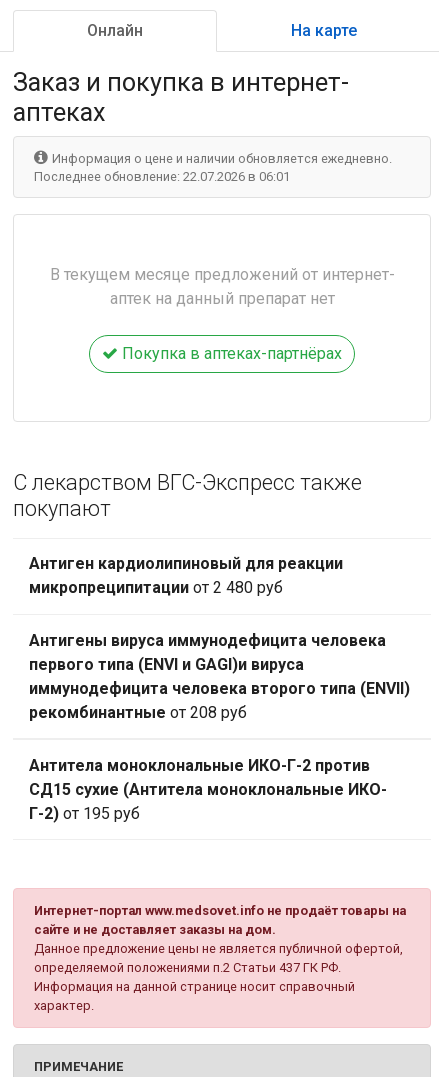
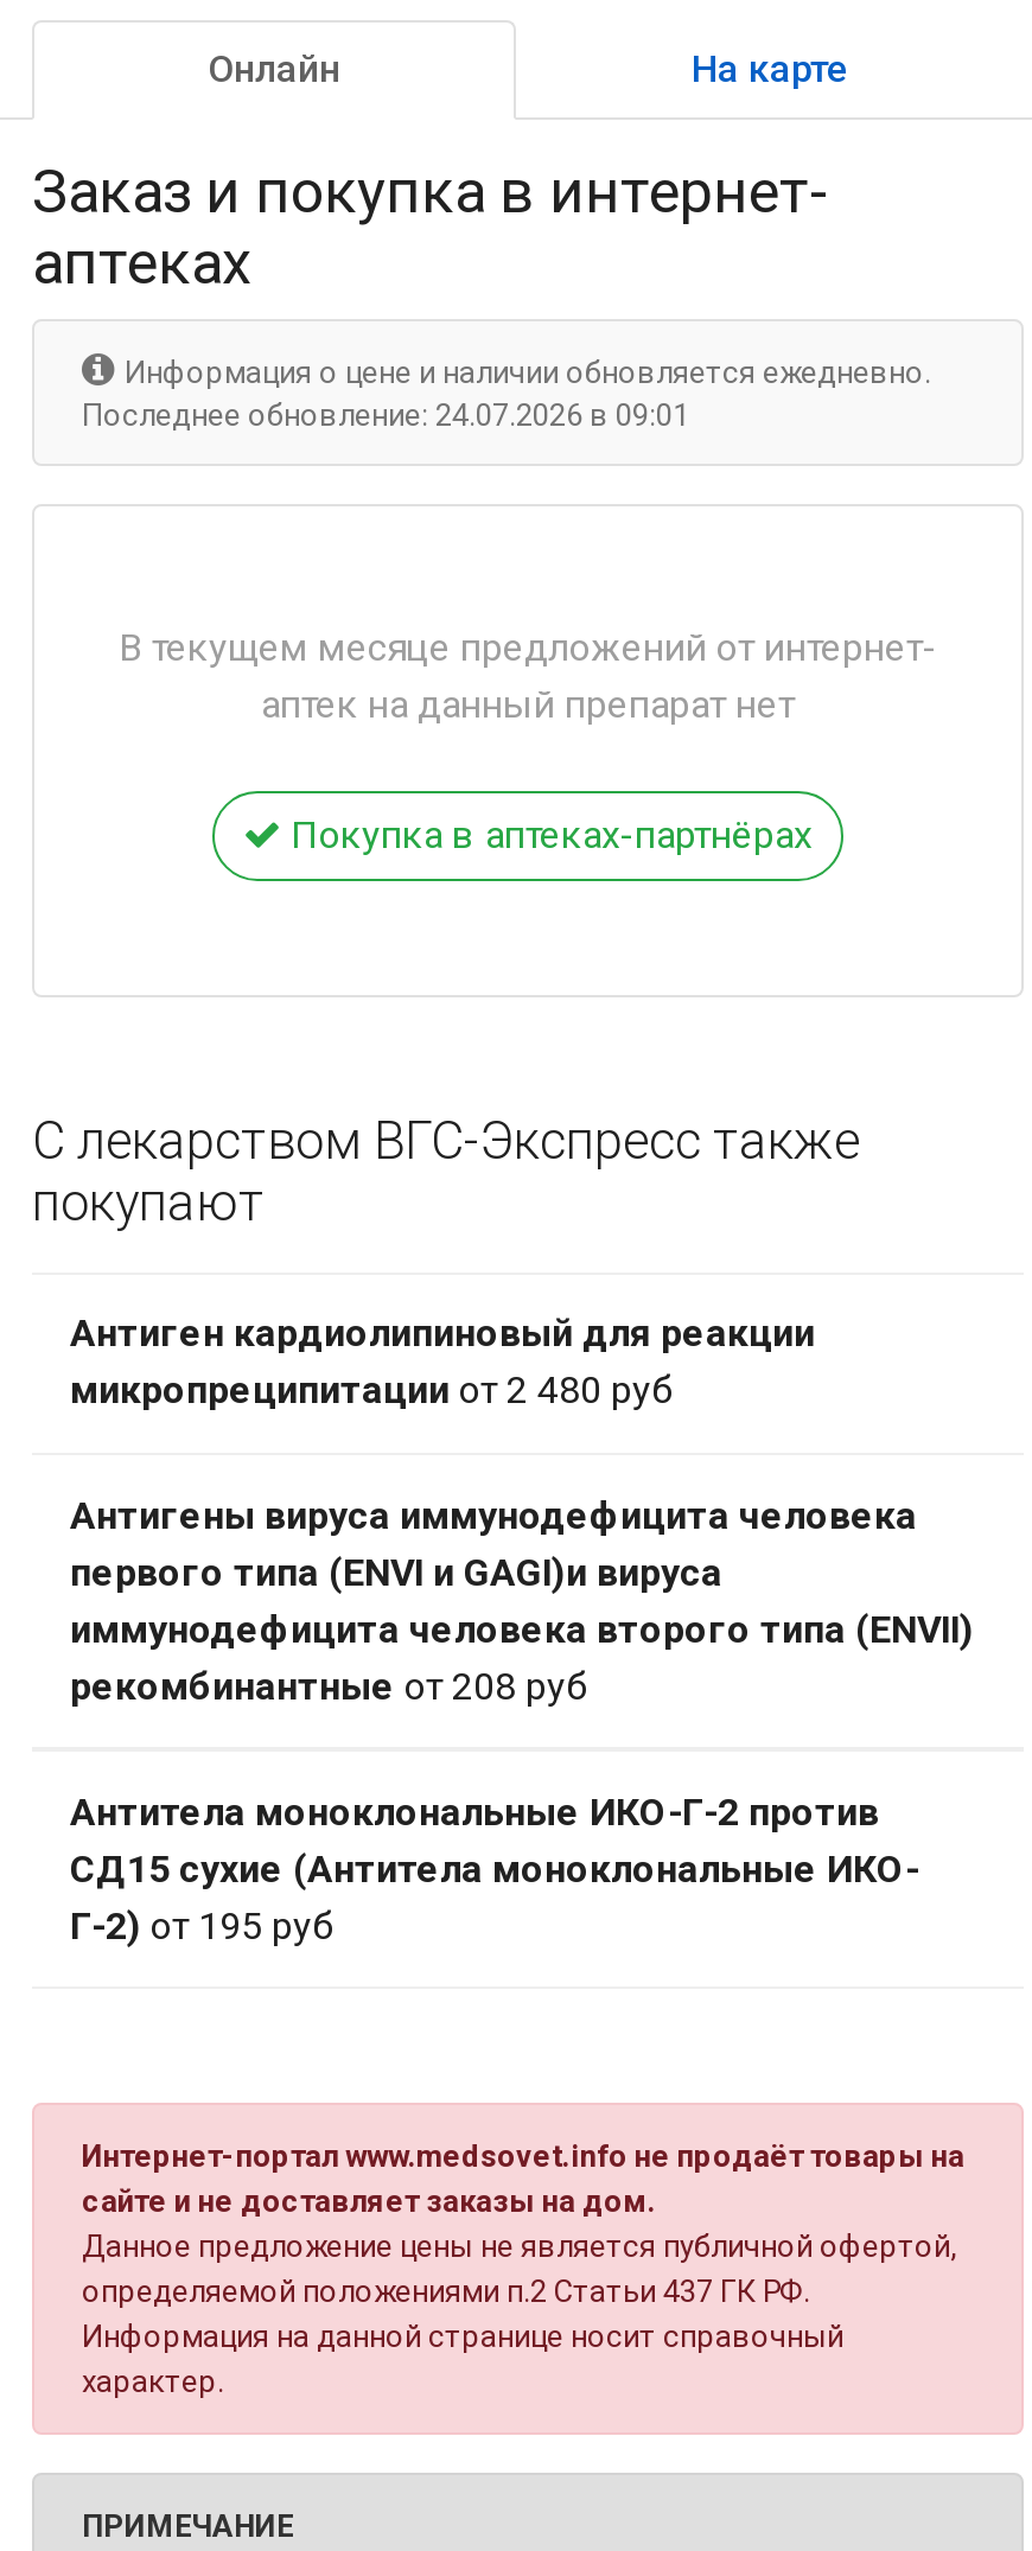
[34,169,290,184] Последнее обновление: 22.07.2026 в 06:01 -> [82,397,689,432] Последнее обновление: 24.07.2026 в 09:01

